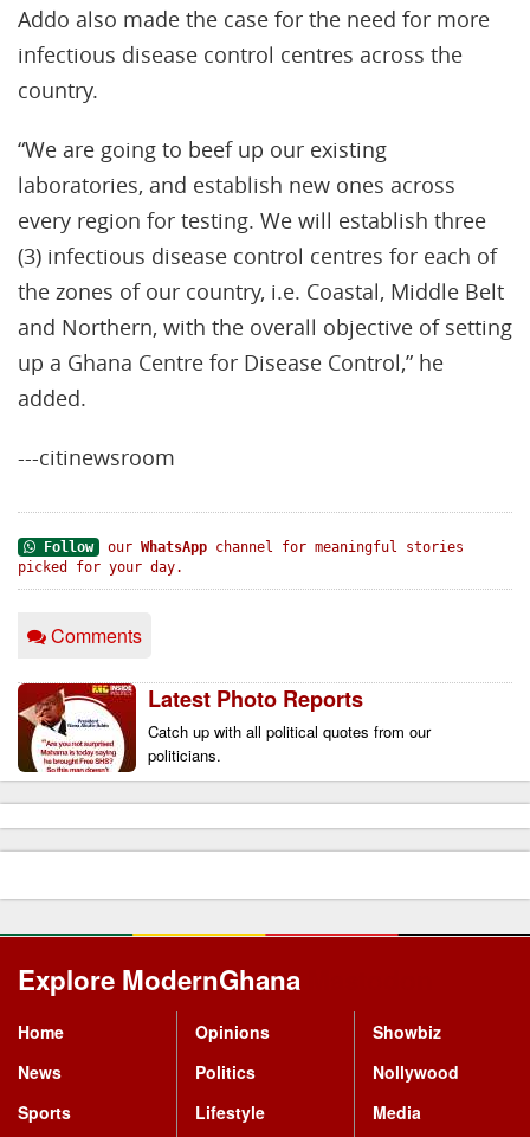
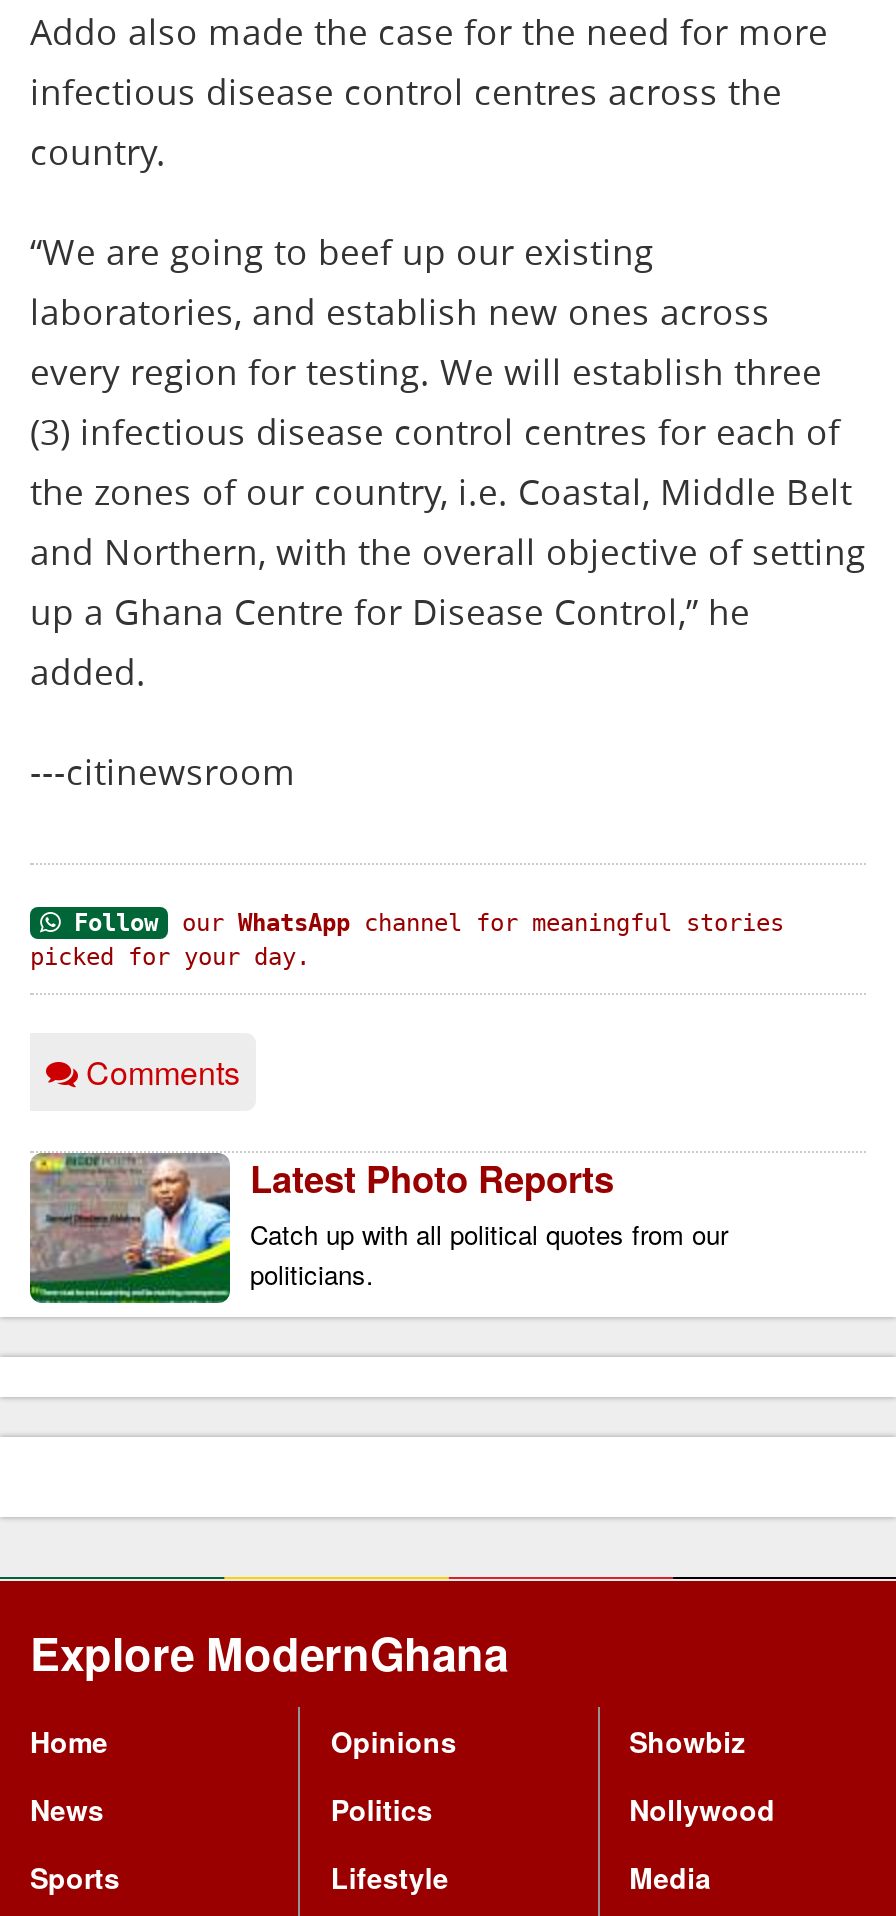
[17,682,137,773] [image] -> [28,1151,232,1305] [image]

